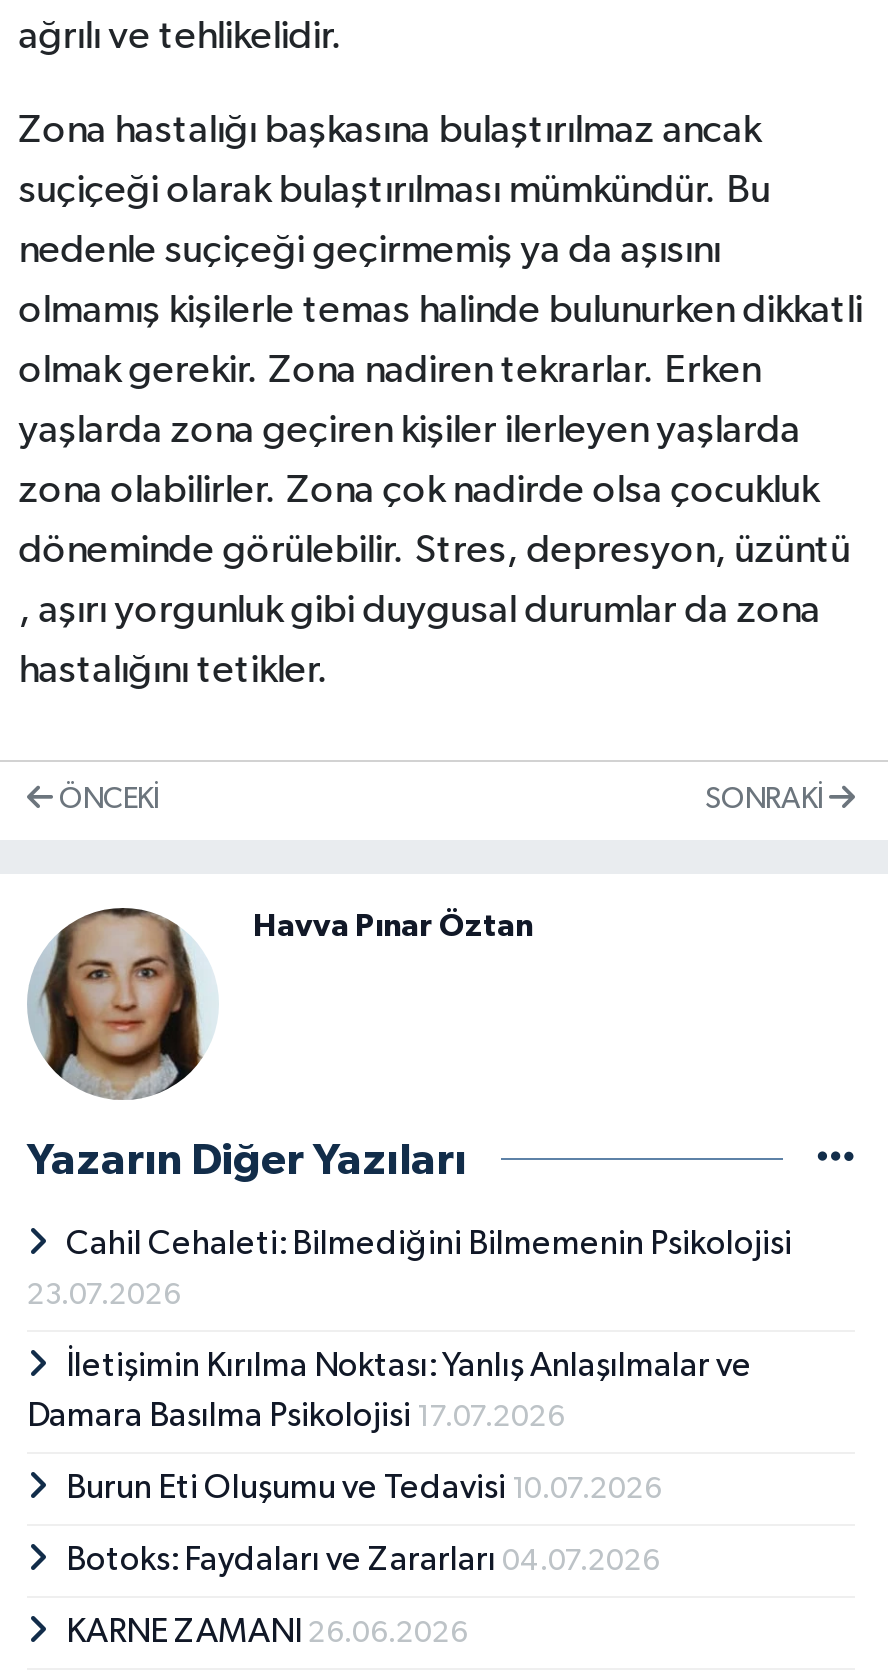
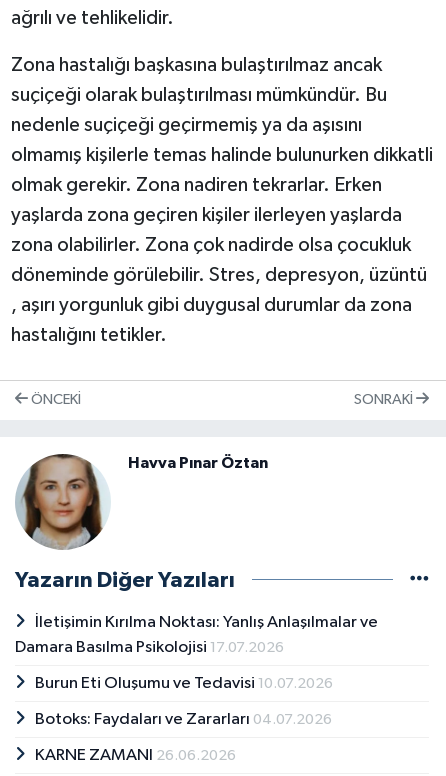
[27,1227,792,1309] Cahil Cehaleti: Bilmediğini Bilmemenin Psikolojisi | 23.07.2026 -> none

